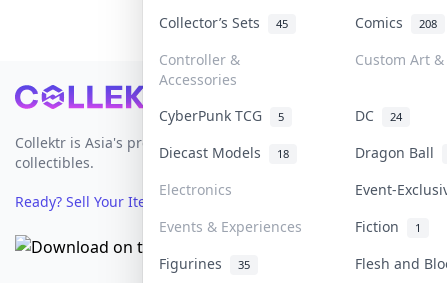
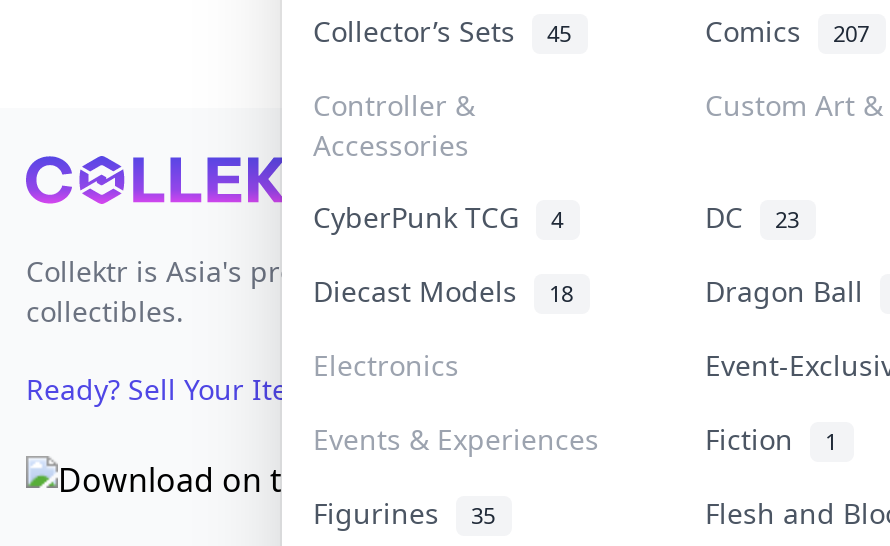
[354,12,436,31] Comics 208 -> [705,11,869,49] Comics 207
[158,105,283,124] CyberPunk TCG 5 -> [313,197,563,235] CyberPunk TCG 4
[354,105,401,124] DC 24 -> [705,197,799,235] DC 23

